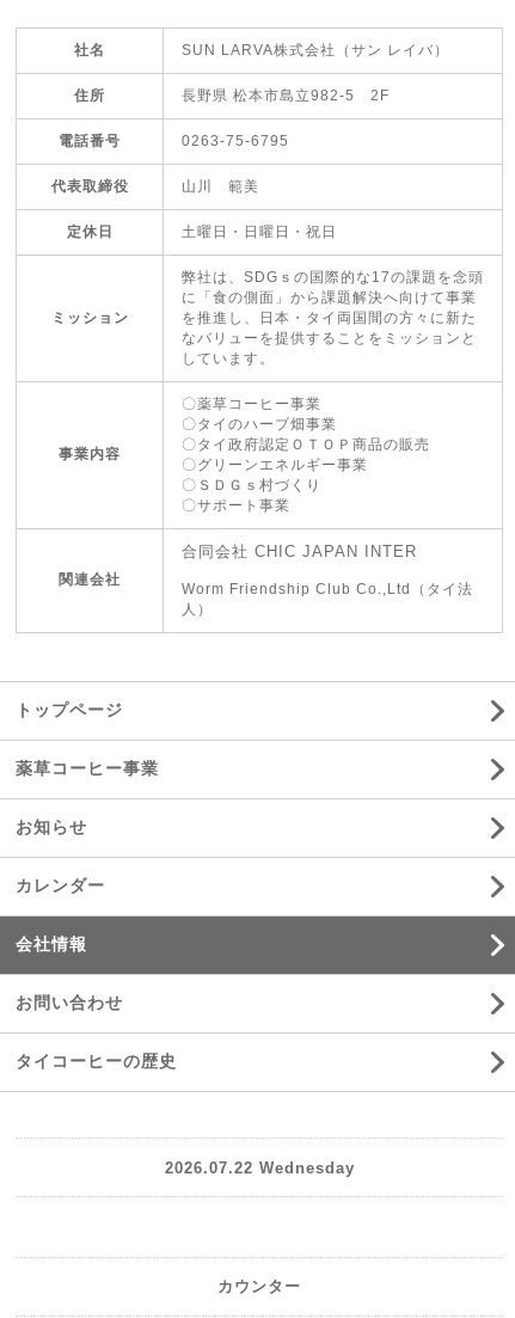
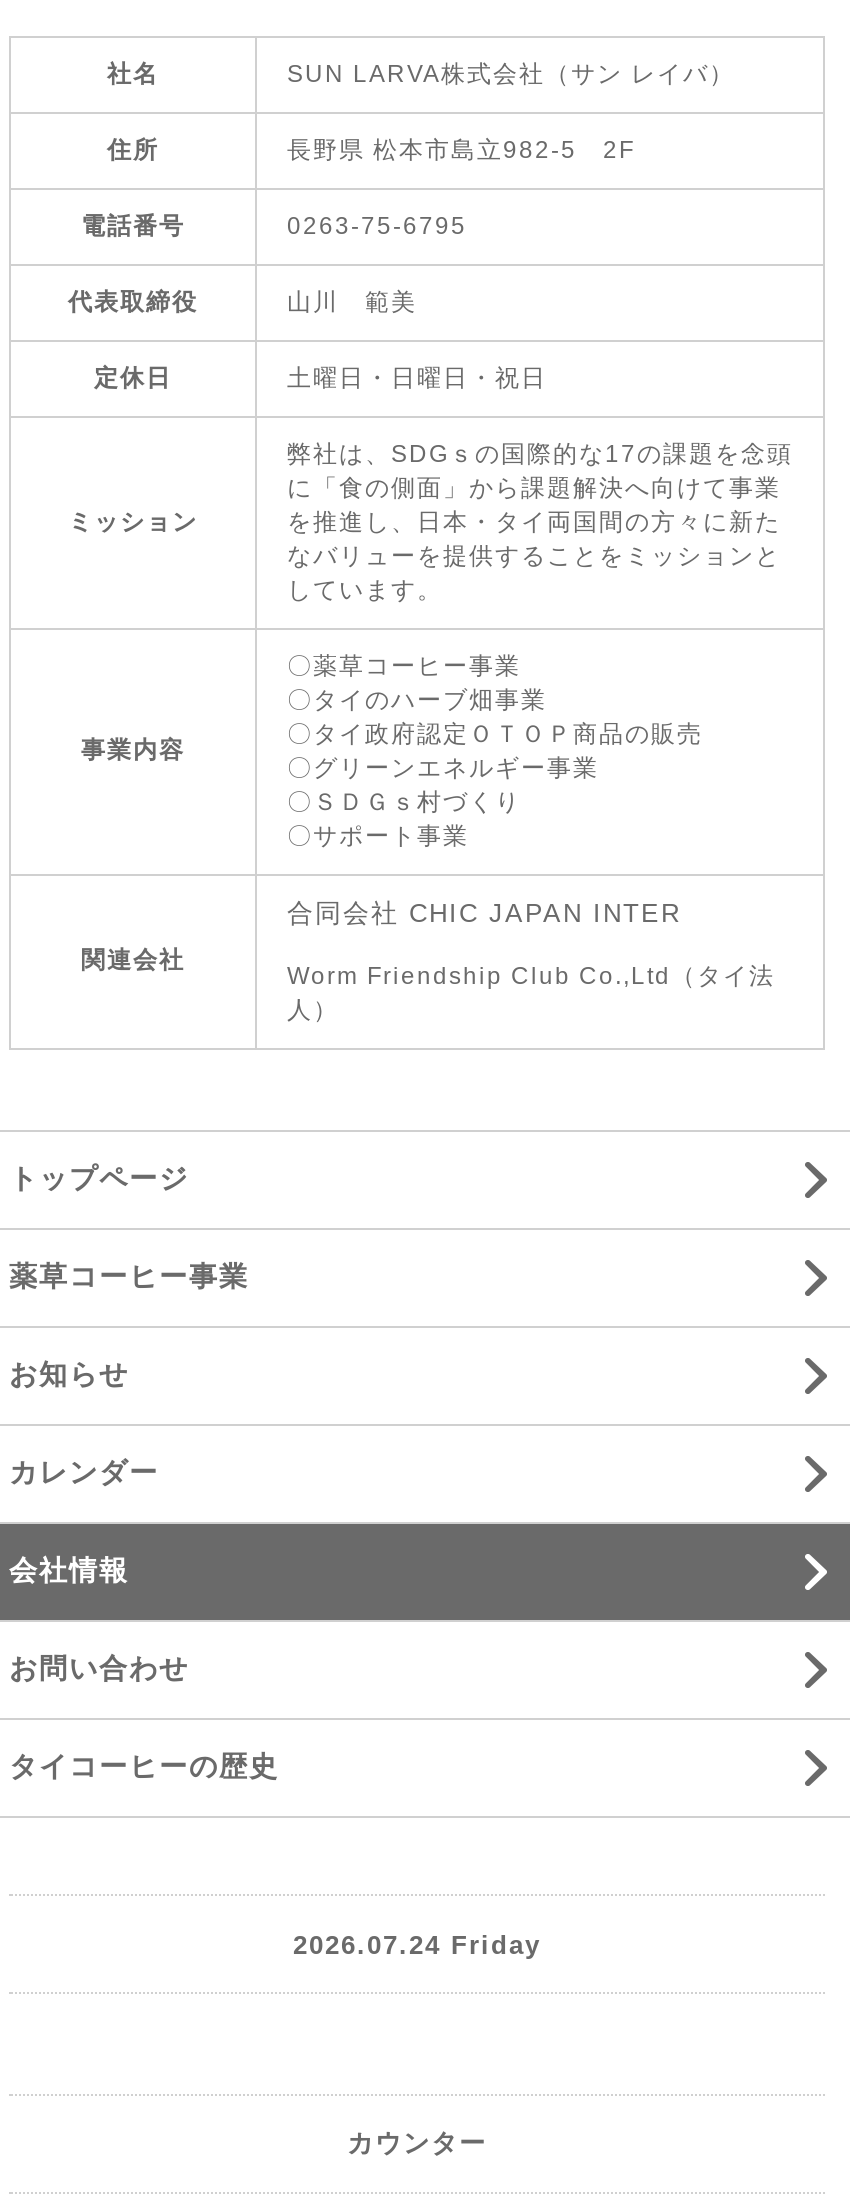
[164,1158,354,1176] 2026.07.22 Wednesday -> [293,1929,541,1959] 2026.07.24 Friday

